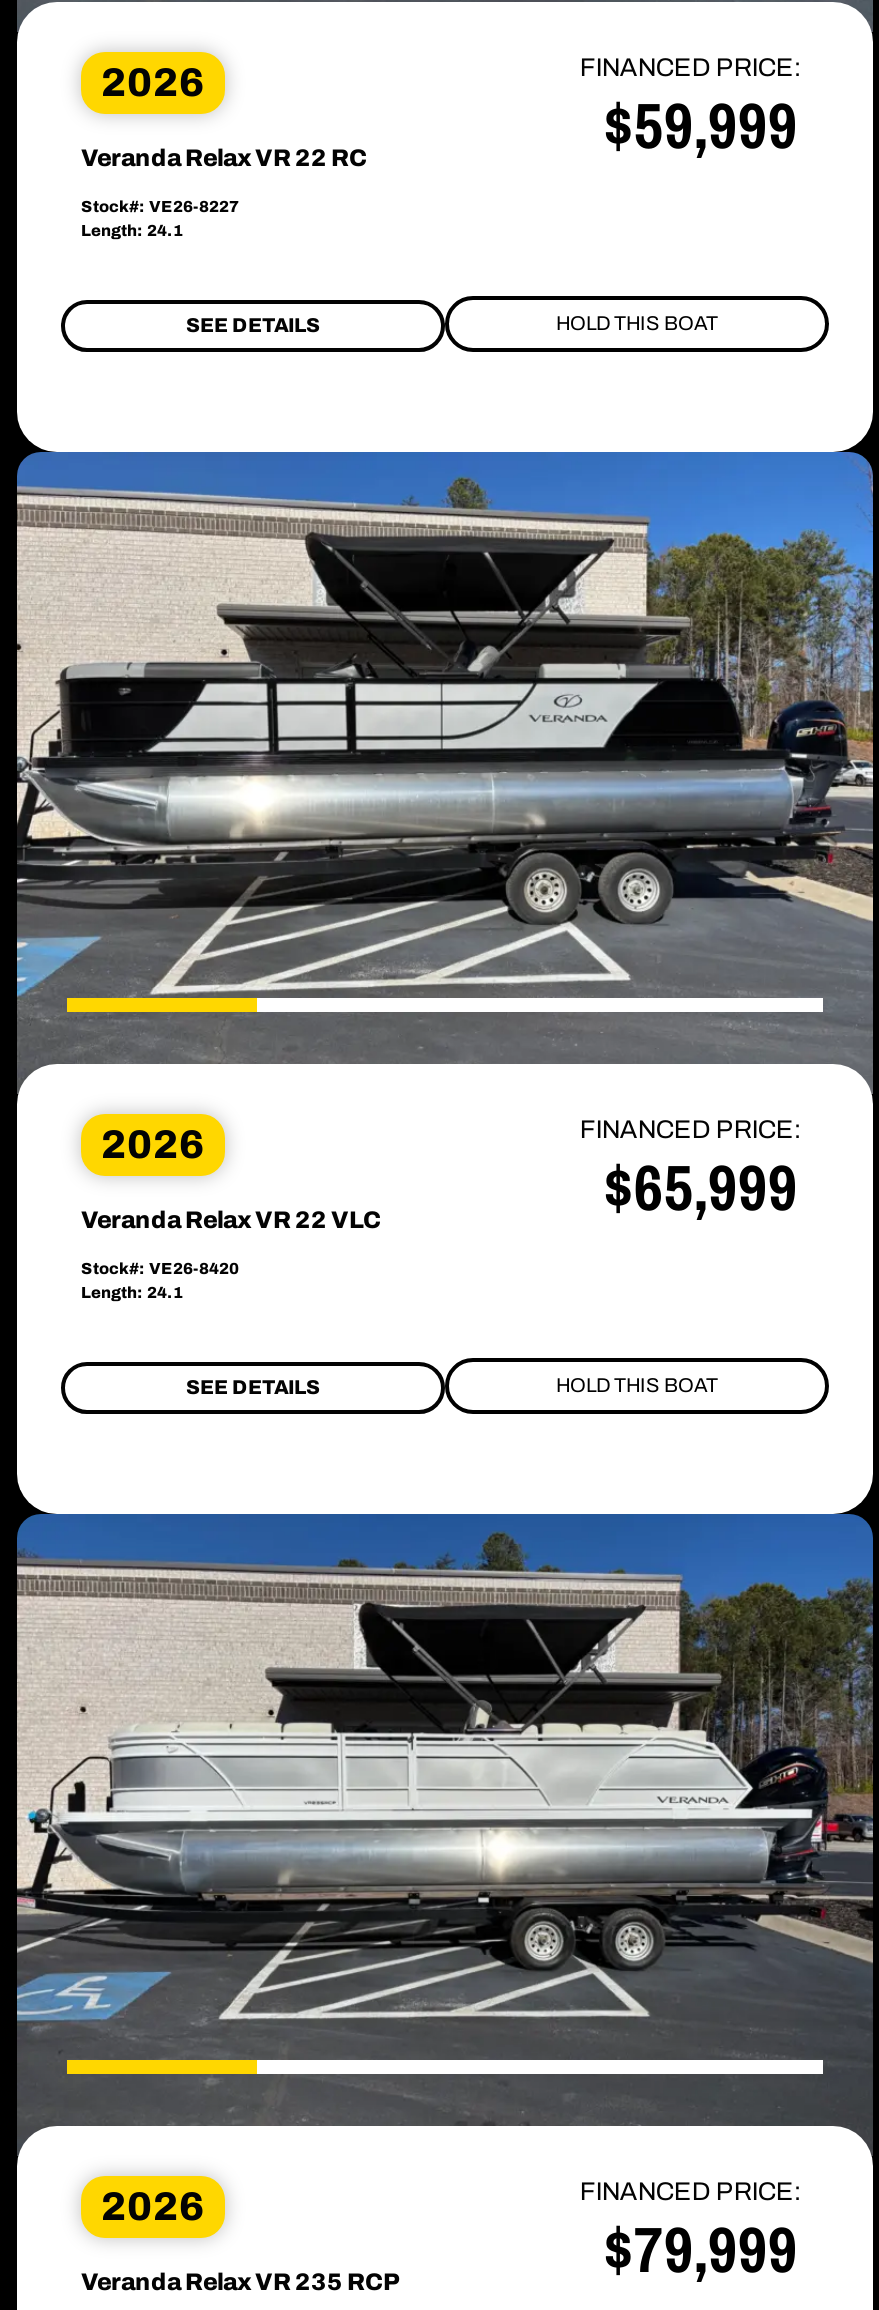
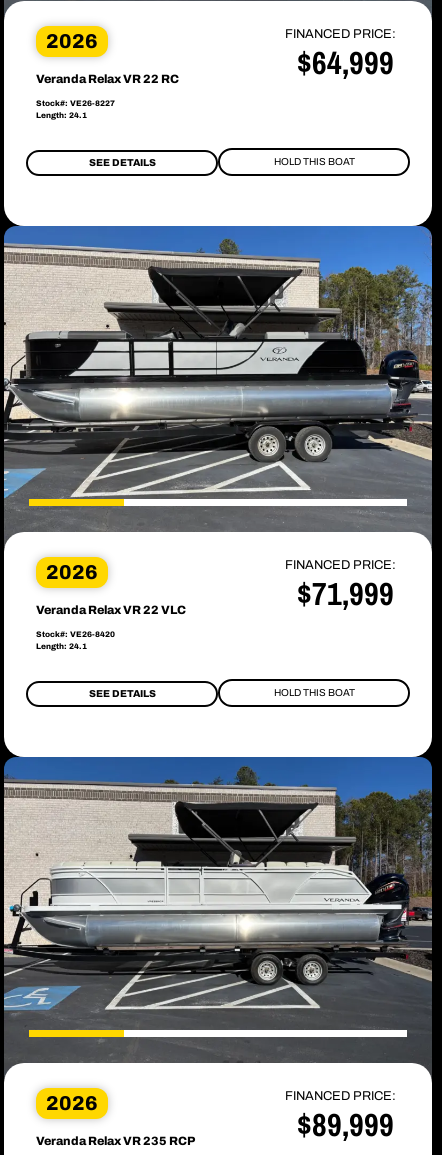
[604,83,798,169] $59,999 -> [297,41,394,84] $64,999
[604,1145,798,1231] $65,999 -> [297,572,394,615] $71,999
[604,2207,798,2293] $79,999 -> [297,1103,394,1146] $89,999

